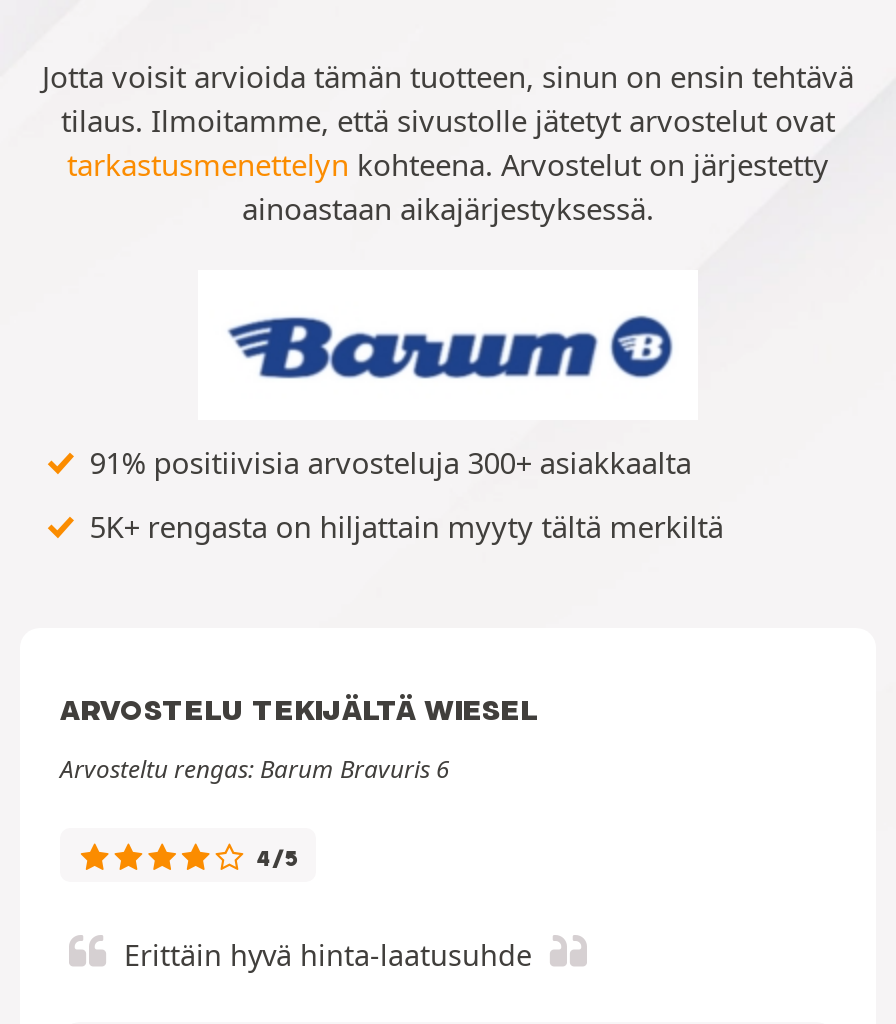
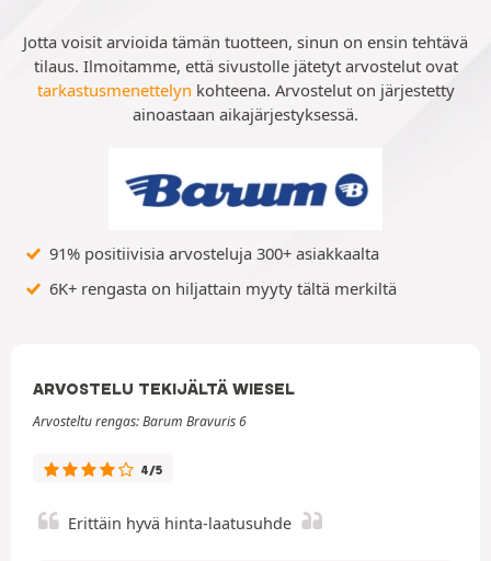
[81,506,723,546] 5K+ rengasta on hiljattain myyty tältä merkiltä -> [45,277,396,299] 6K+ rengasta on hiljattain myyty tältä merkiltä

